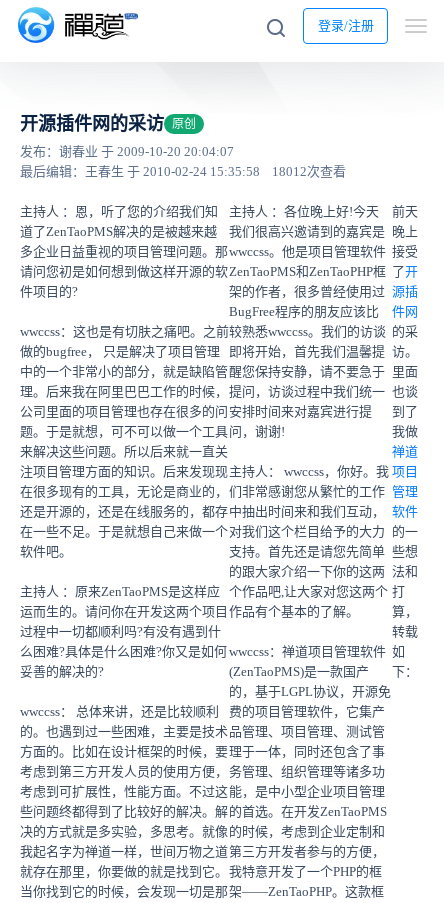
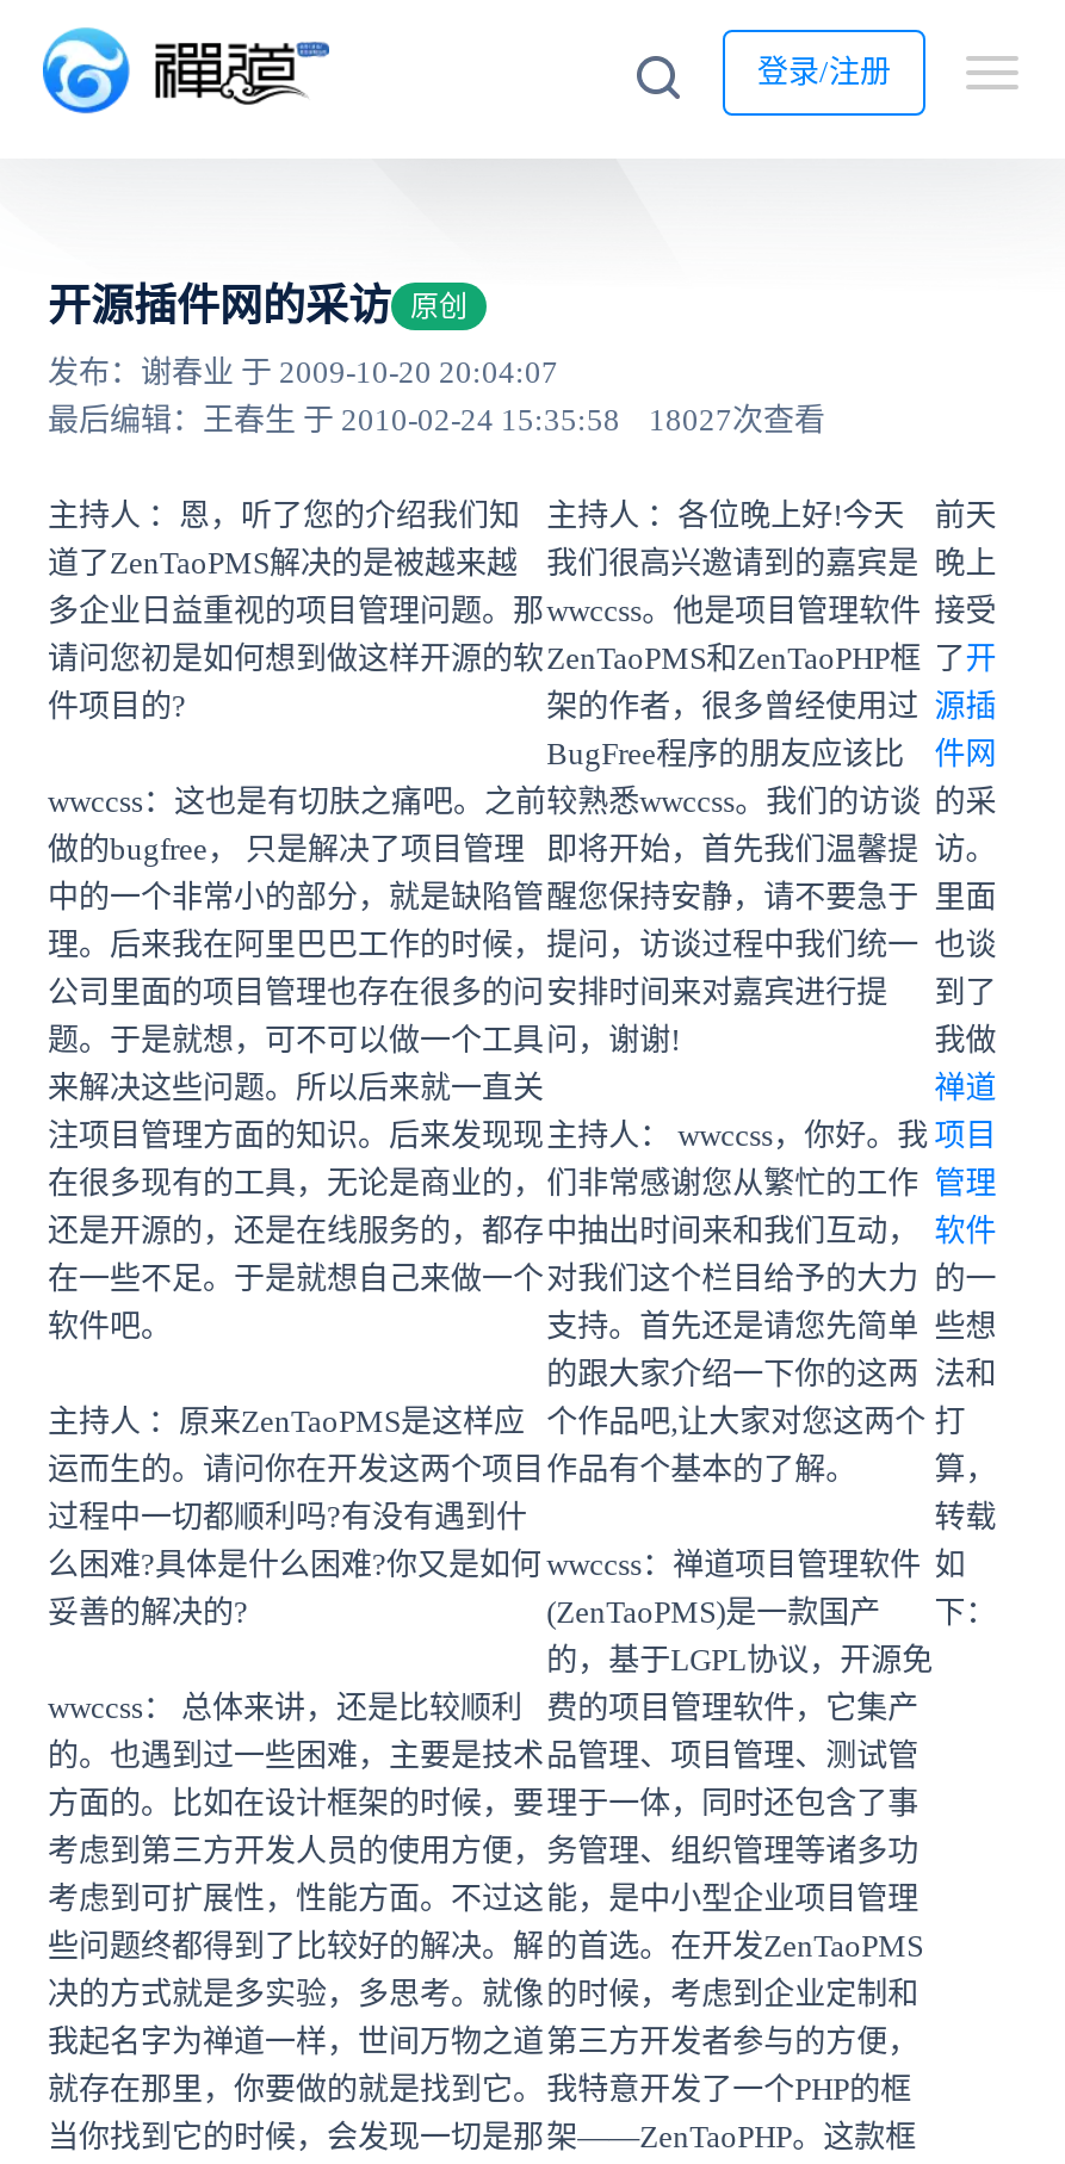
[20,164,346,179] 最后编辑：王春生 于 2010-02-24 15:35:58 18012次查看 -> [48,402,825,438] 最后编辑：王春生 于 2010-02-24 15:35:58 18027次查看

